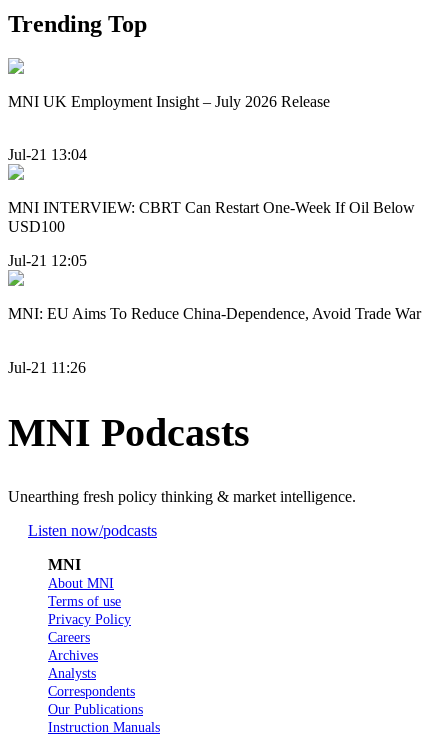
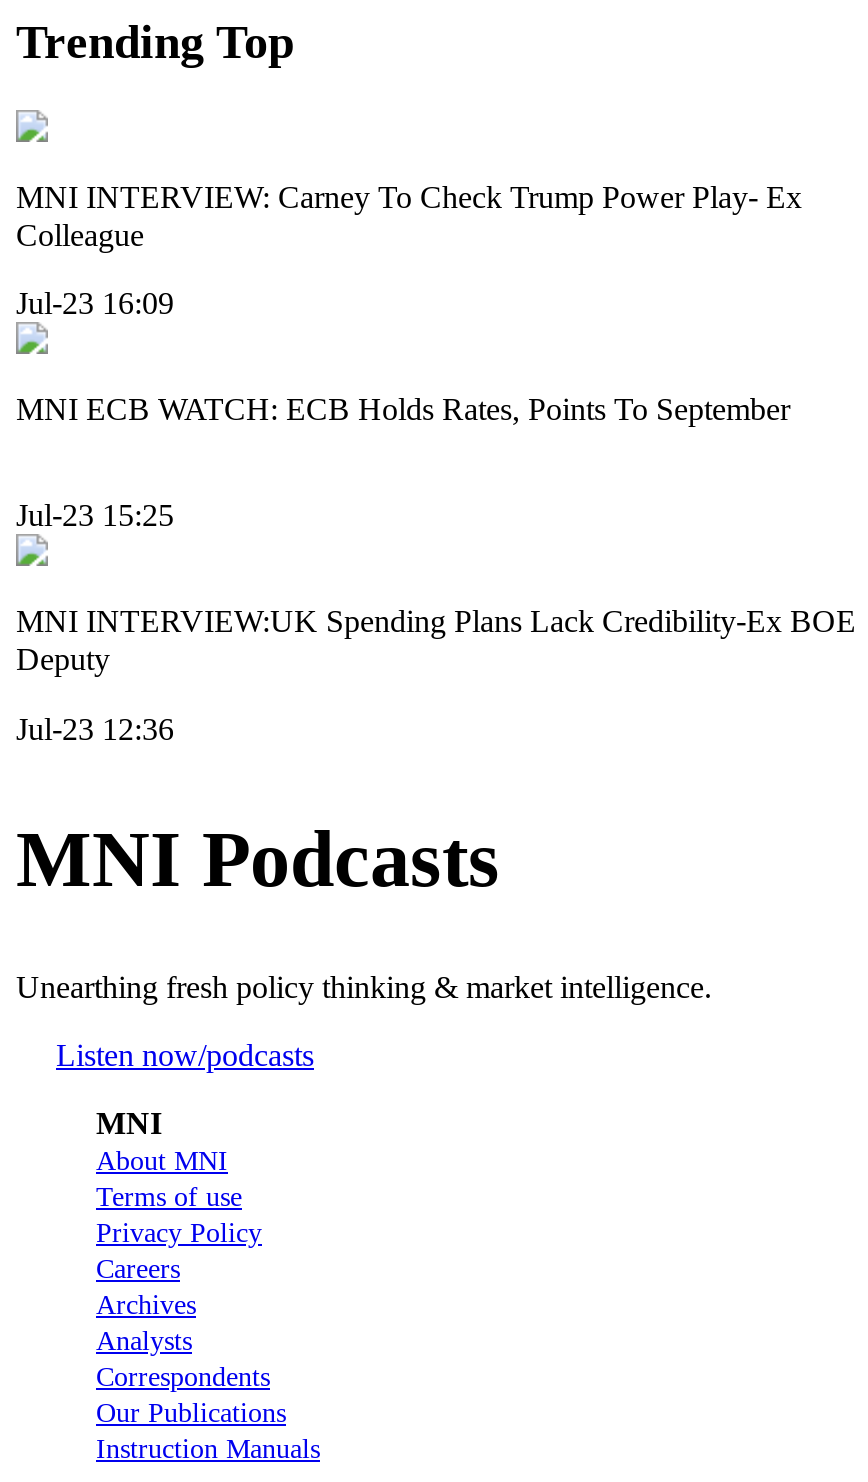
[8,93,330,110] MNI UK Employment Insight – July 2026 Release -> [16,179,802,251] MNI INTERVIEW: Carney To Check Trump Power Play- Ex | Colleague
[8,146,87,163] Jul-21 13:04 -> [16,286,174,320] Jul-23 16:09
[8,199,415,235] MNI INTERVIEW: CBRT Can Restart One-Week If Oil Below | USD100 -> [16,392,790,426] MNI ECB WATCH: ECB Holds Rates, Points To September
[8,252,87,269] Jul-21 12:05 -> [16,499,174,533] Jul-23 15:25
[8,305,421,322] MNI: EU Aims To Reduce China-Dependence, Avoid Trade War -> [16,605,856,677] MNI INTERVIEW:UK Spending Plans Lack Credibility-Ex BOE | Deputy
[8,359,86,376] Jul-21 11:26 -> [16,712,174,746] Jul-23 12:36

